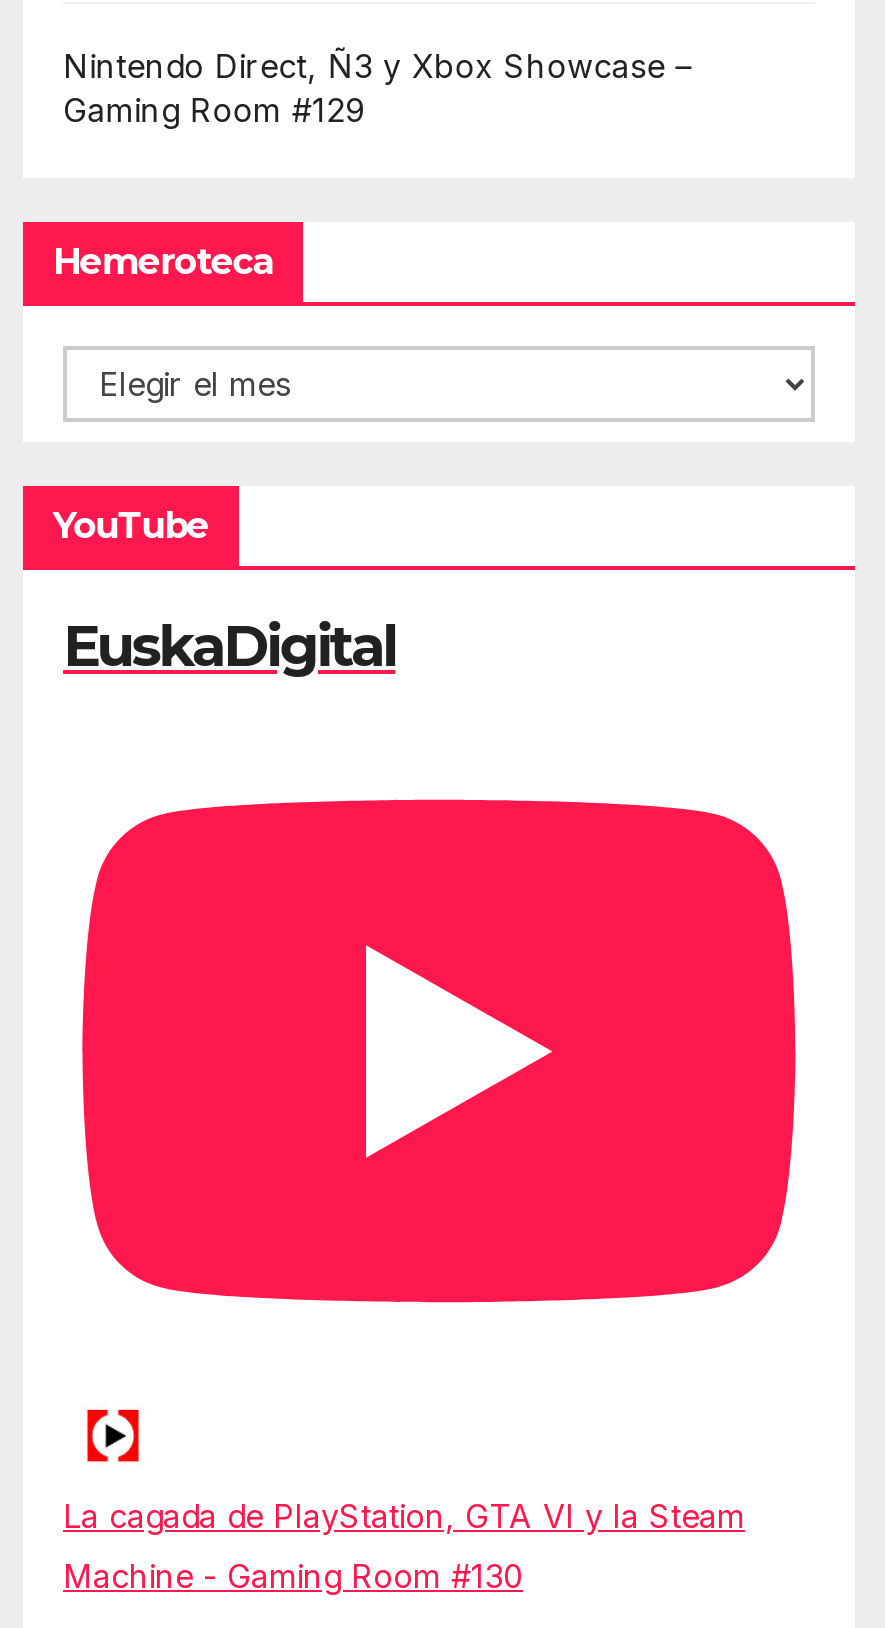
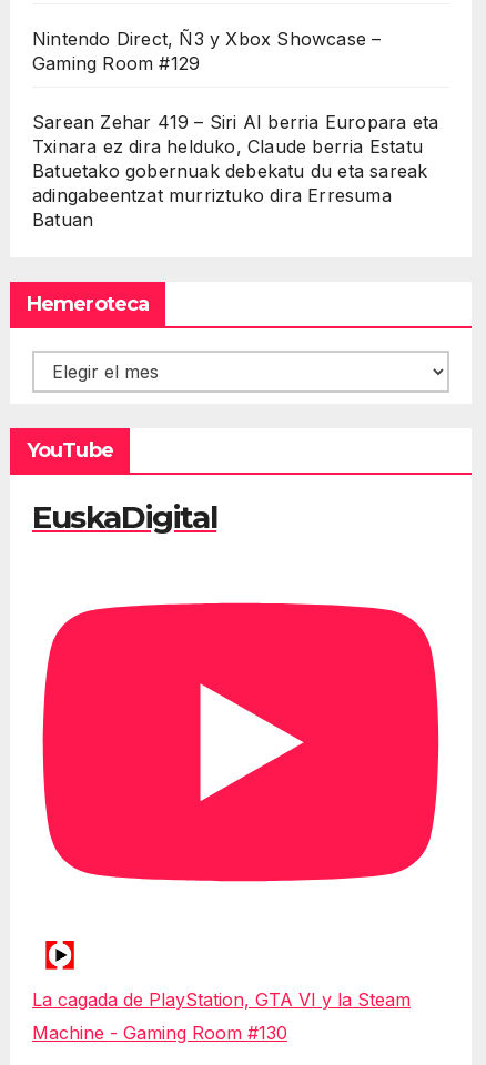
none -> [32,111,439,231] Sarean Zehar 419 – Siri AI berria Europara eta | Txinara ez dira helduko, Claude berria Estatu | Batuetako gobernuak debekatu du eta sareak | adingabeentzat murriztuko dira Erresuma | Batuan

